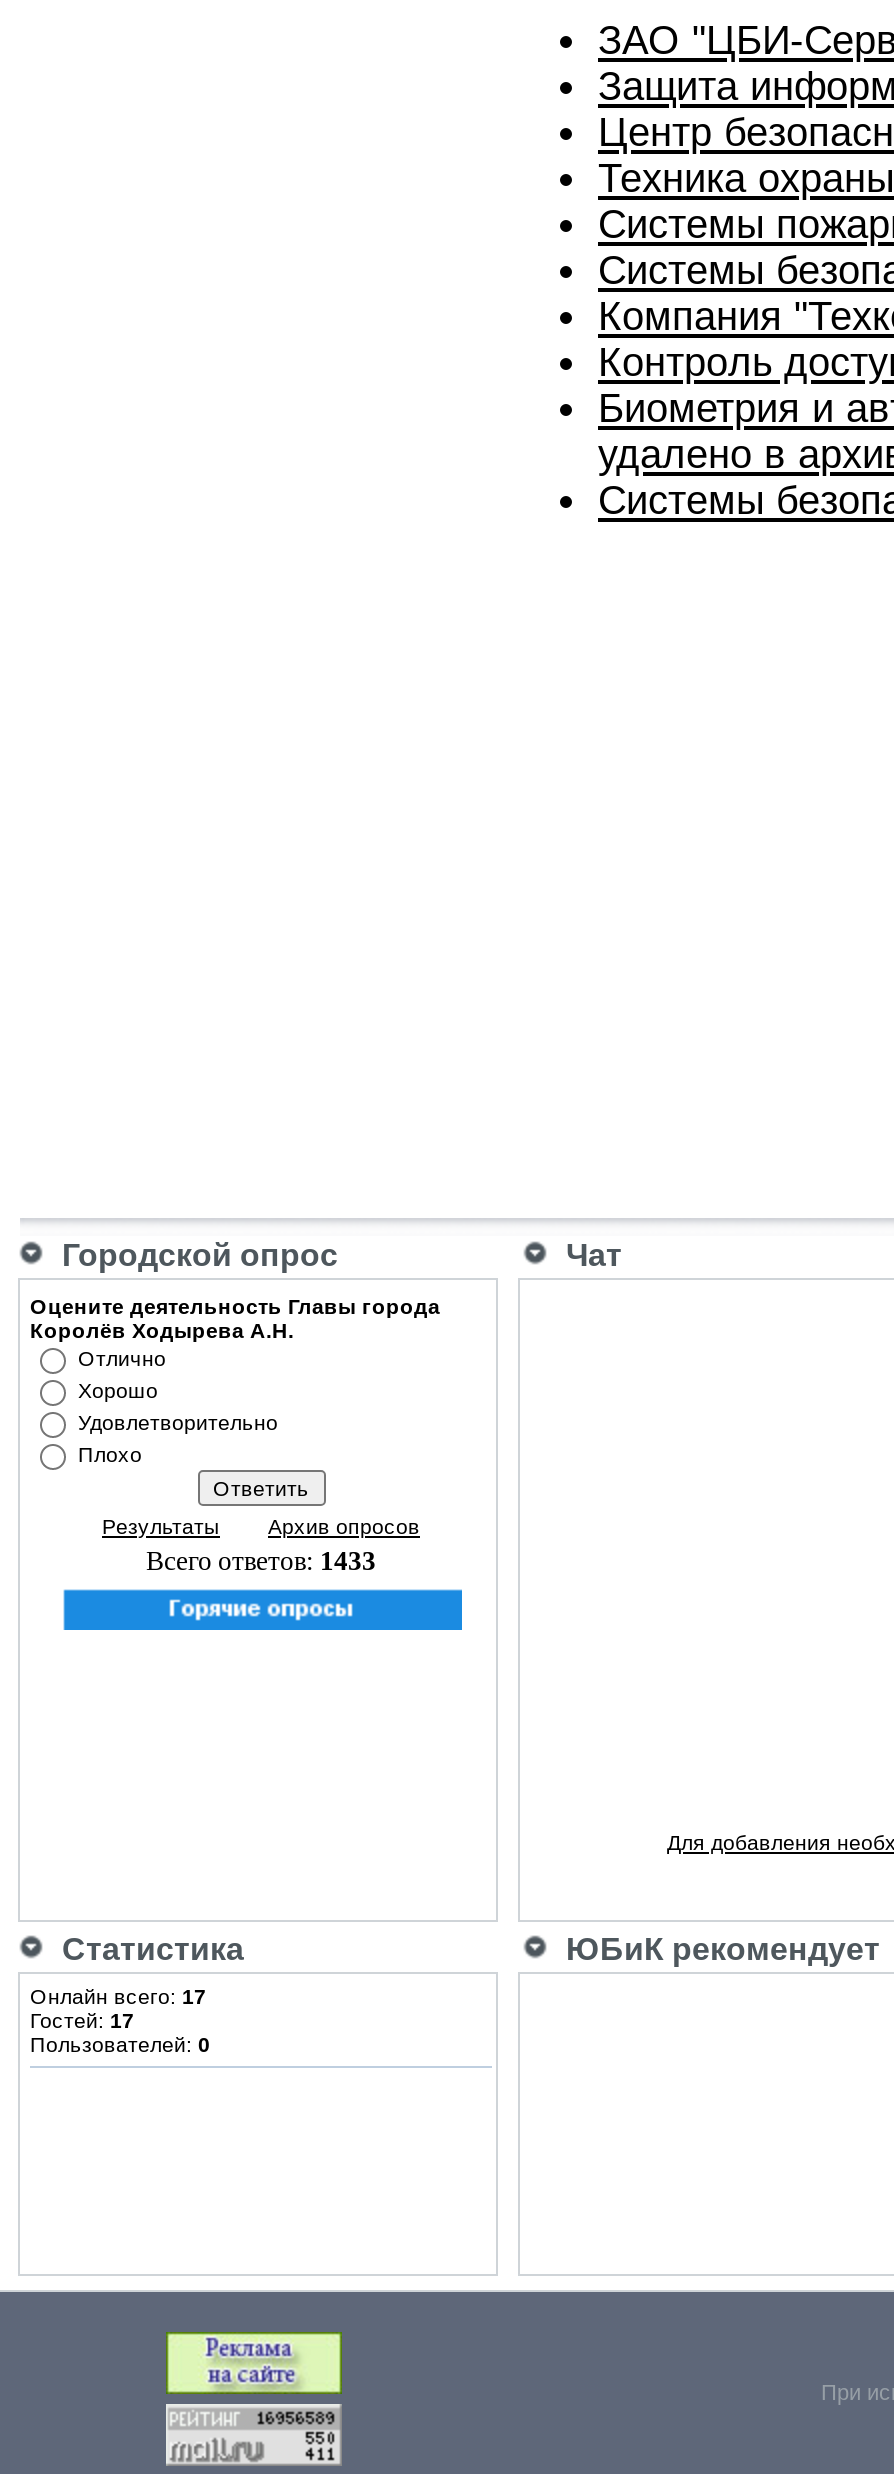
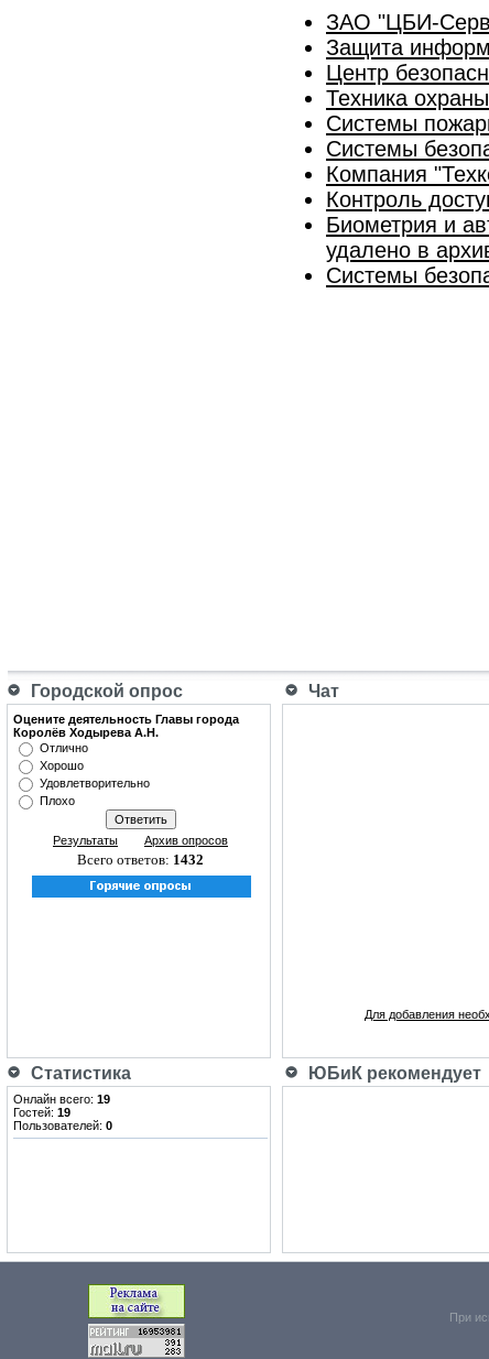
[146,1546,376,1576] Всего ответов: 1433 -> [77,851,204,868] Всего ответов: 1432
[30,1984,206,2008] Онлайн всего: 17 -> [13,1092,110,1106] Онлайн всего: 19
[30,2008,134,2032] Гостей: 17 -> [13,1106,70,1119] Гостей: 19

